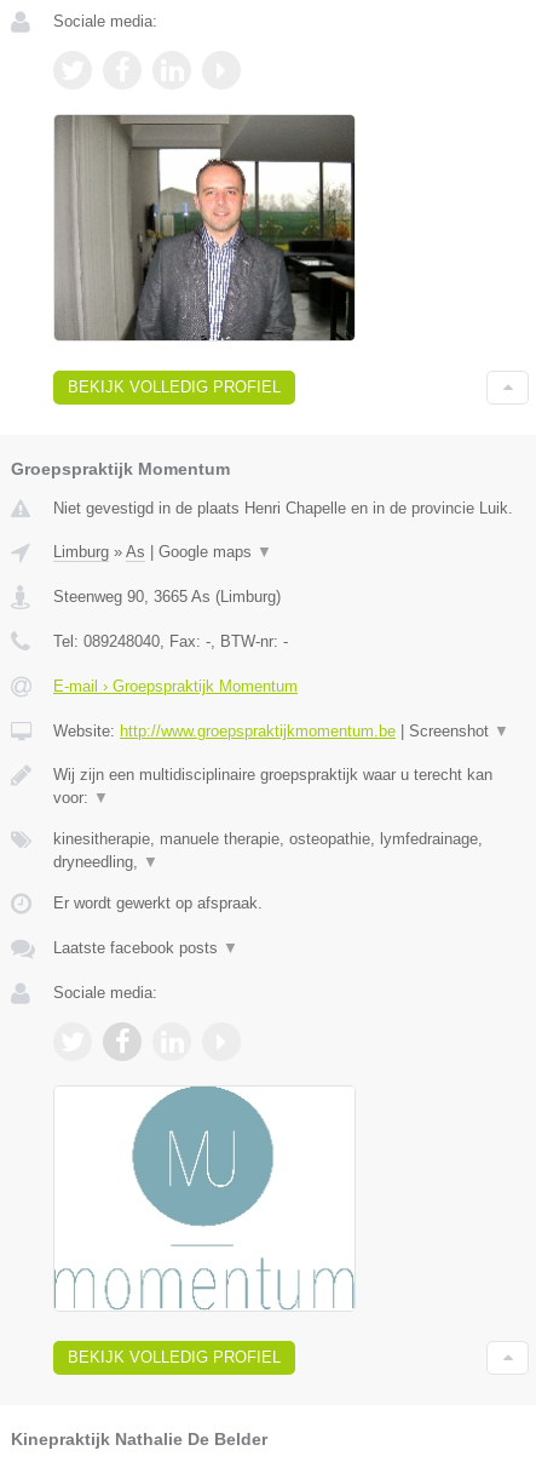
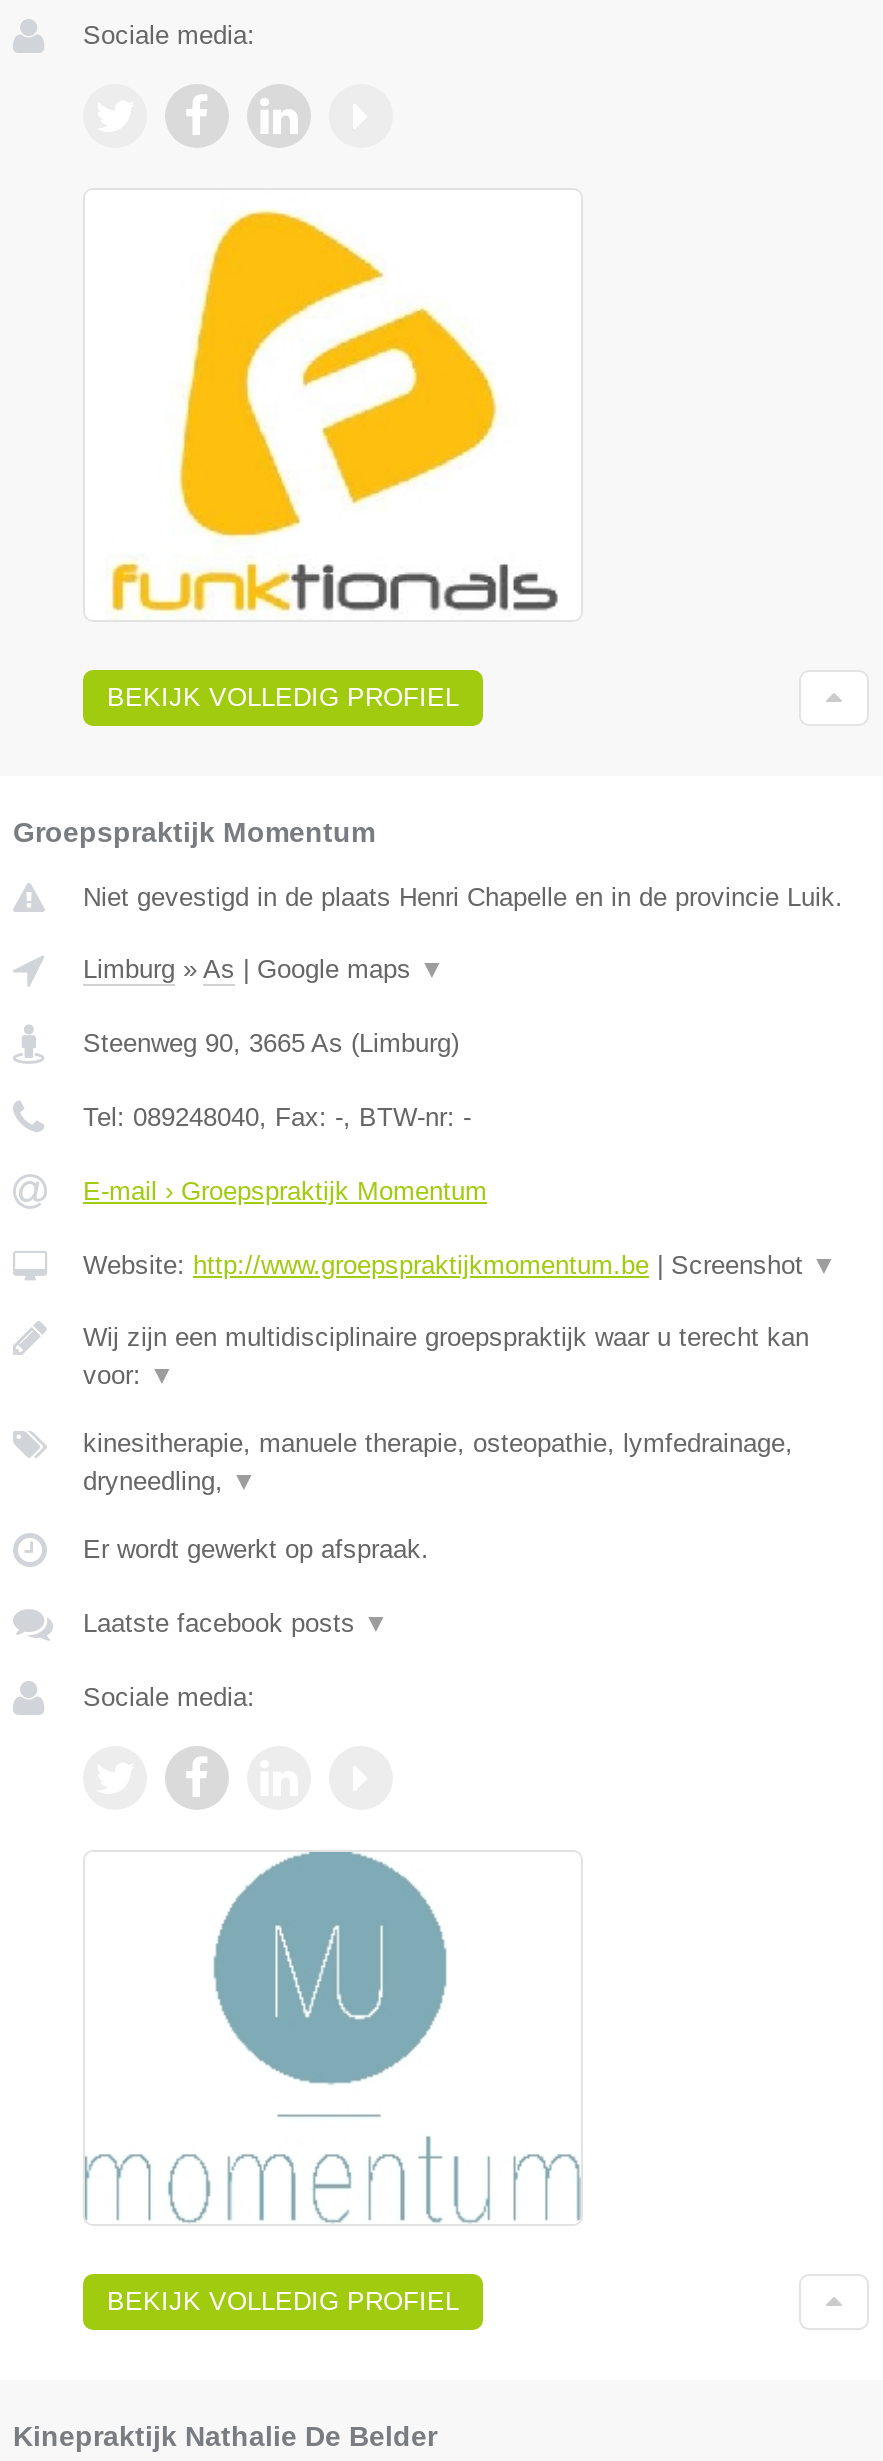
[53,114,356,342] [image] -> [85,210,581,622] [image]

